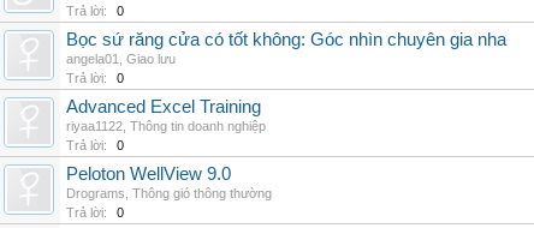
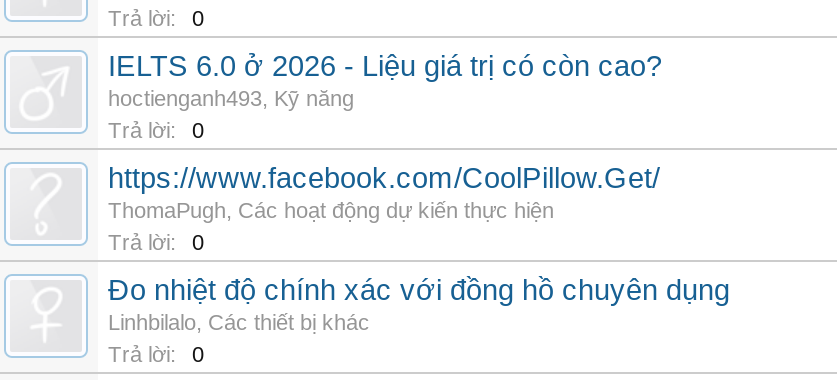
[66,30,506,66] Bọc sứ răng cửa có tốt không: Góc nhìn chuyên gia nha | angela01, Giao lưu -> [108,50,662,110] IELTS 6.0 ở 2026 - Liệu giá trị có còn cao? | hoctienganh493, Kỹ năng
[66,97,266,133] Advanced Excel Training | riyaa1122, Thông tin doanh nghiệp -> [108,162,660,222] https://www.facebook.com/CoolPillow.Get/ | ThomaPugh, Các hoạt động dự kiến thực hiện
[66,164,272,200] Peloton WellView 9.0 | Drograms, Thông gió thông thường -> [108,274,730,334] Đo nhiệt độ chính xác với đồng hồ chuyên dụng | Linhbilalo, Các thiết bị khác

